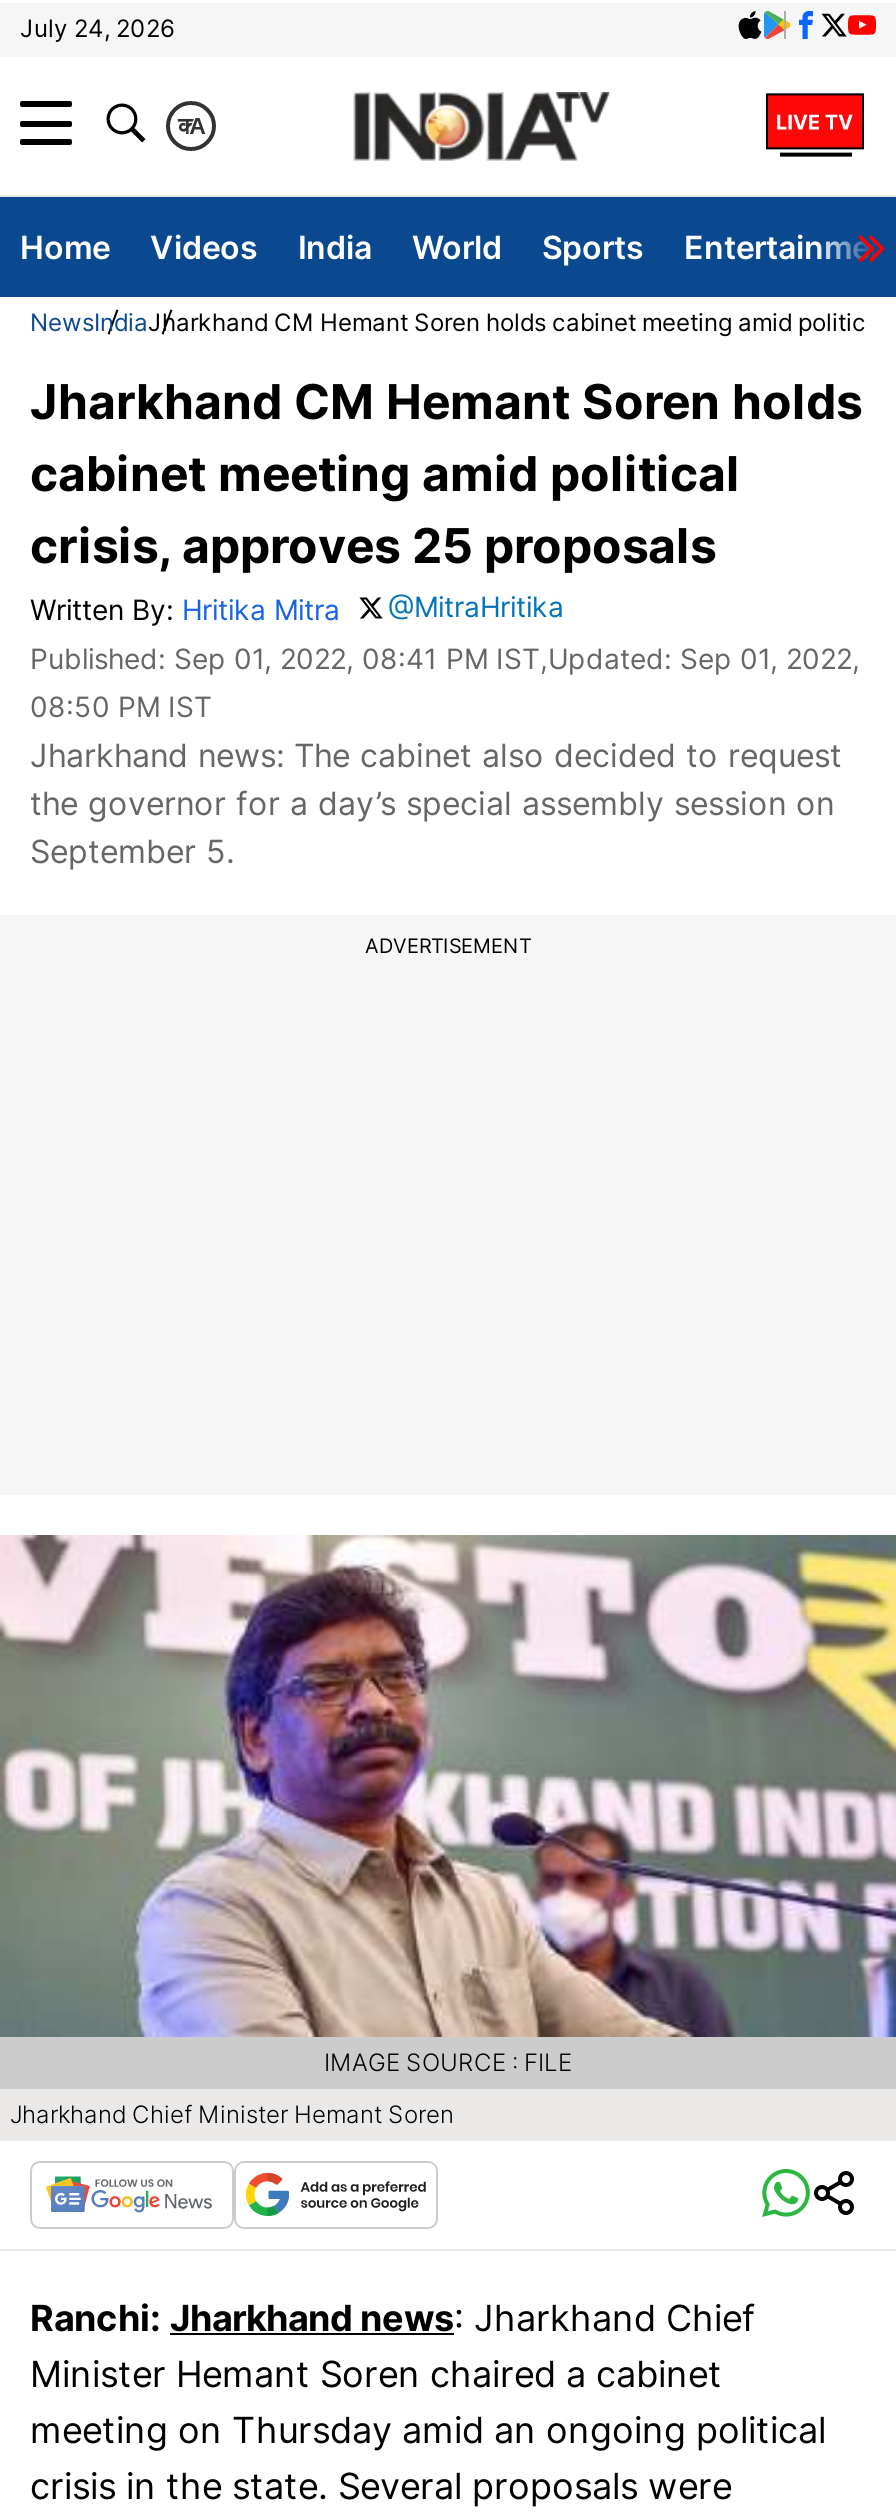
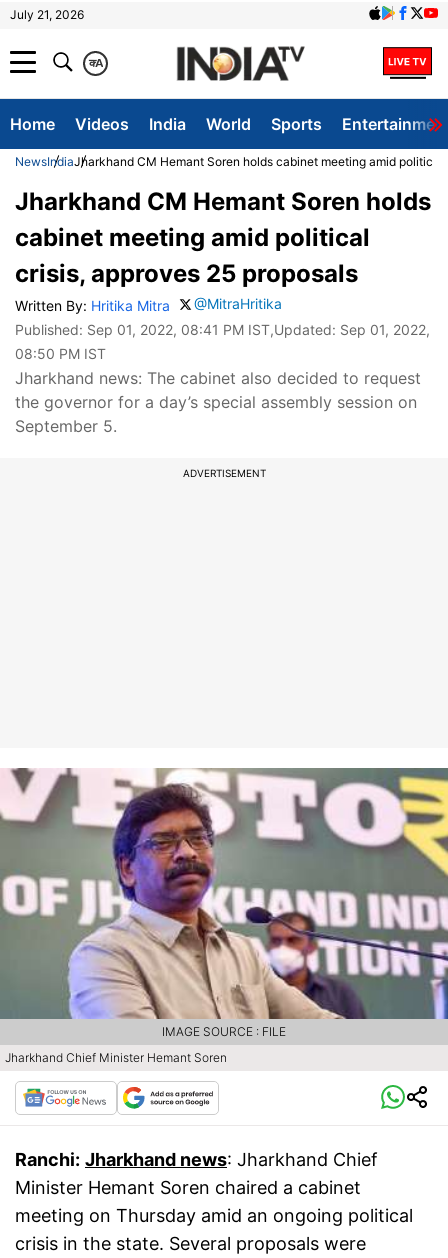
[20,13,174,43] July 24, 2026 -> [10,7,84,22] July 21, 2026

